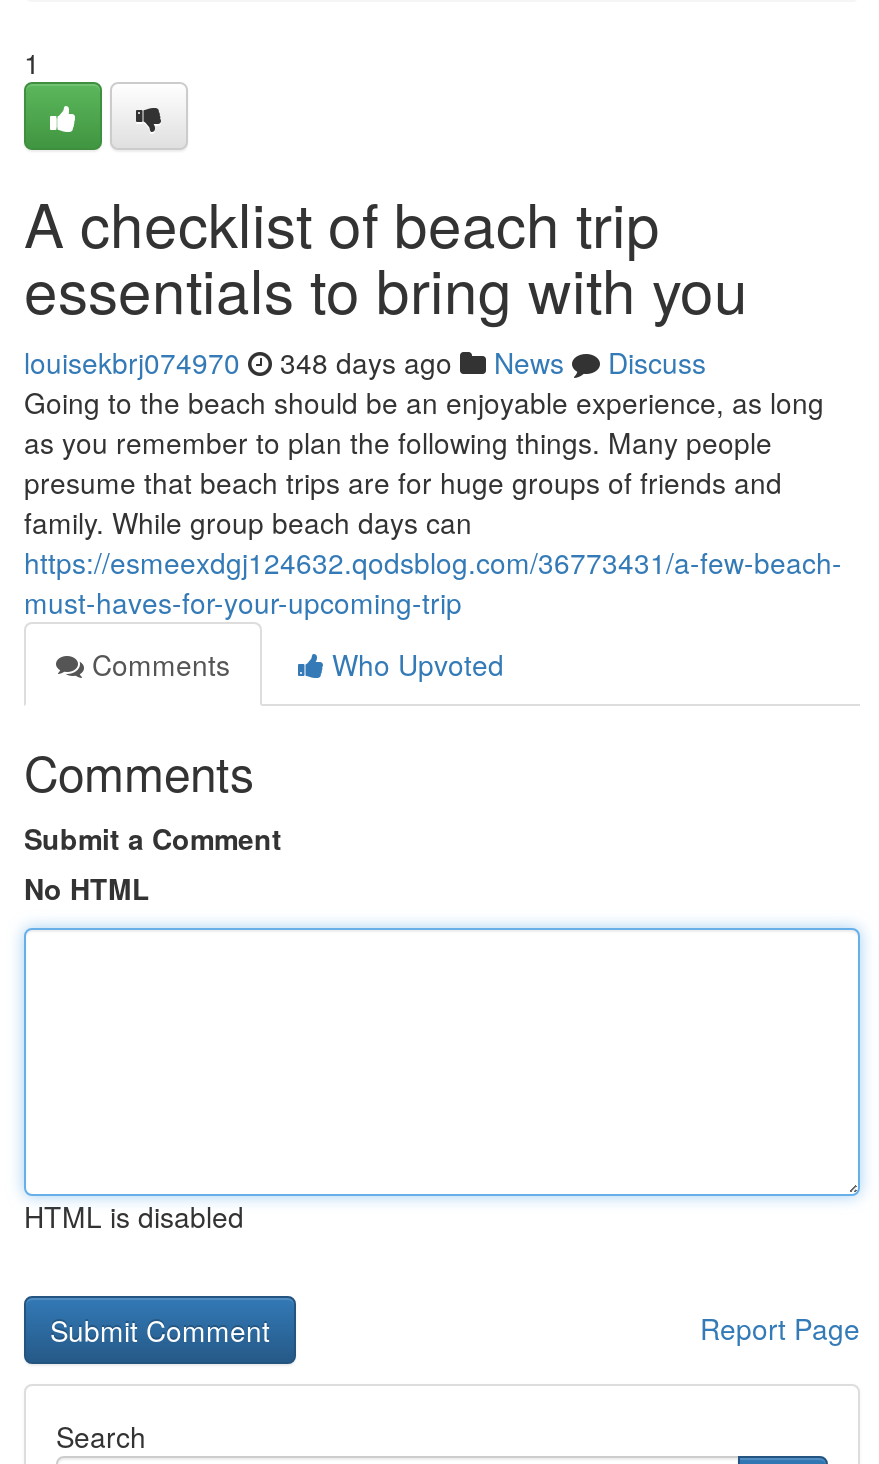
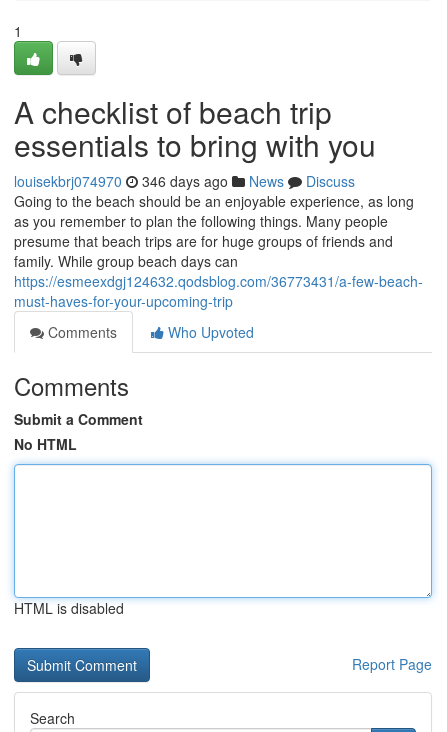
[24,342,706,382] louisekbrj074970 348 days ago News Discuss -> [14,171,355,191] louisekbrj074970 346 days ago News Discuss

